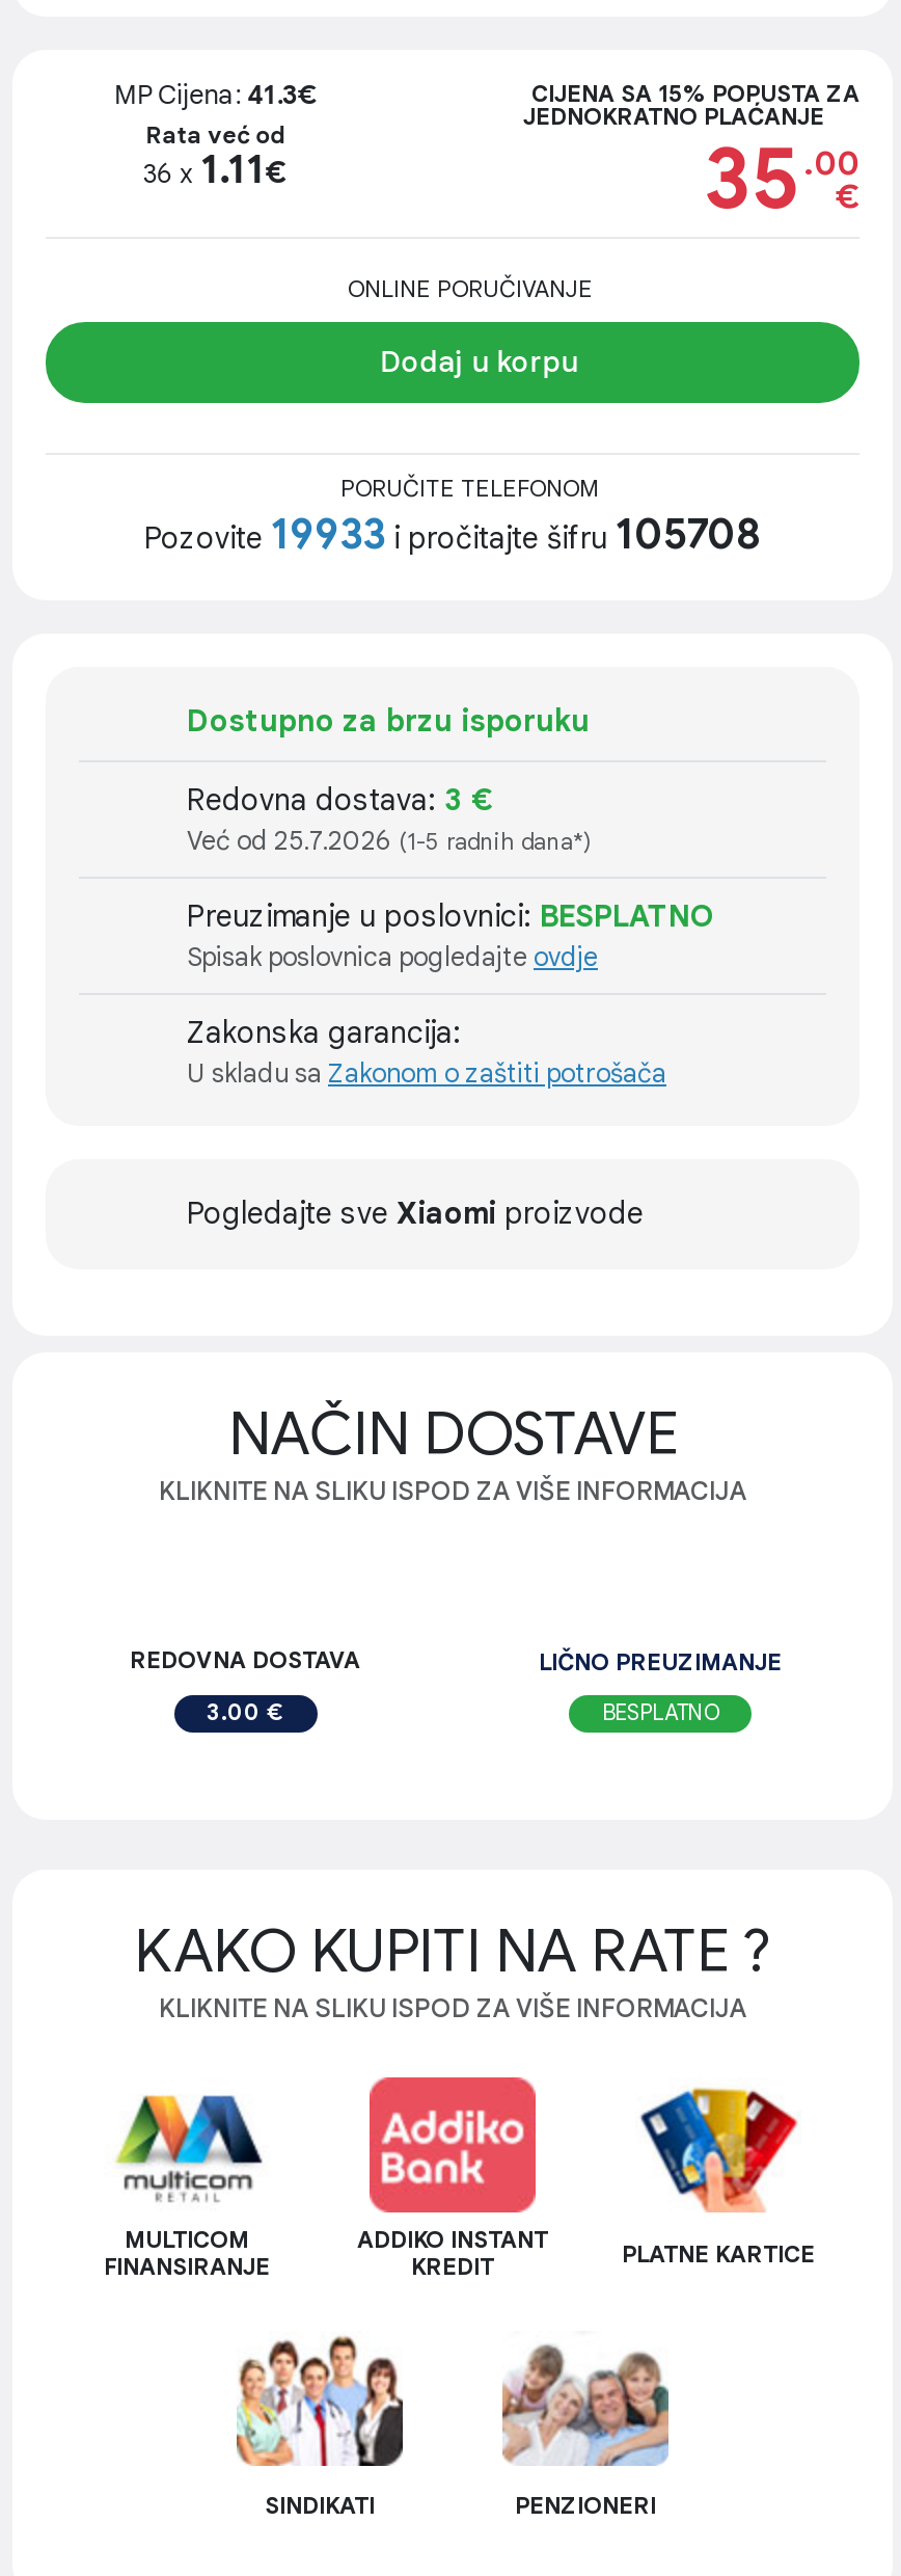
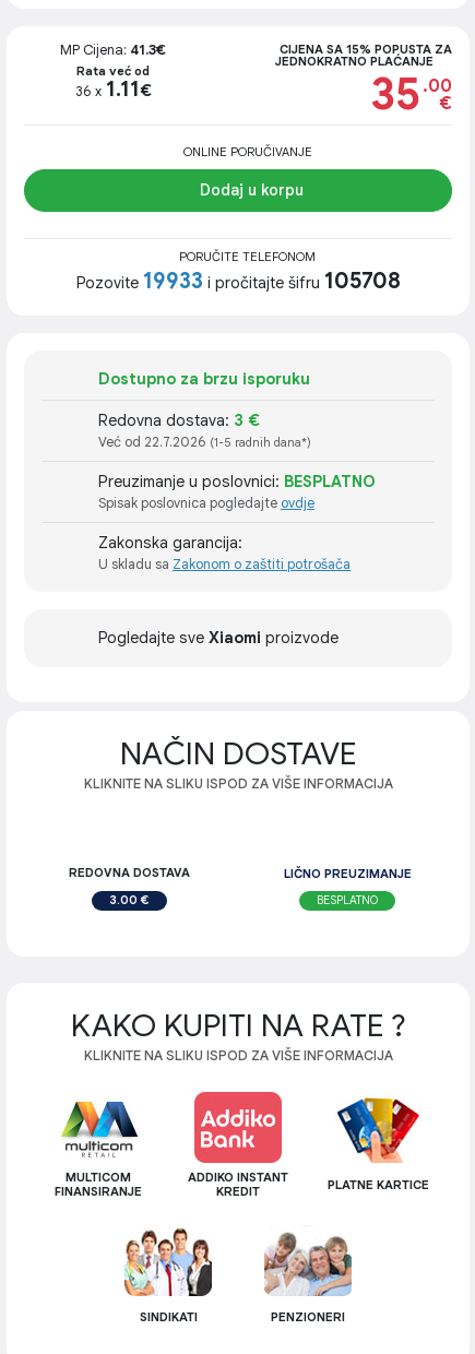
[187,825,592,858] Već od 25.7.2026 (1-5 radnih dana*) -> [98,434,311,451] Već od 22.7.2026 (1-5 radnih dana*)

